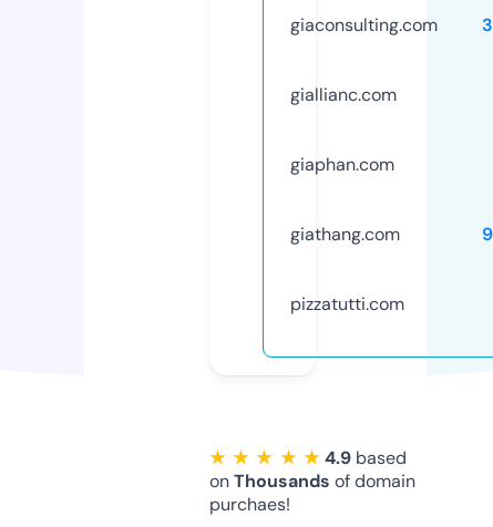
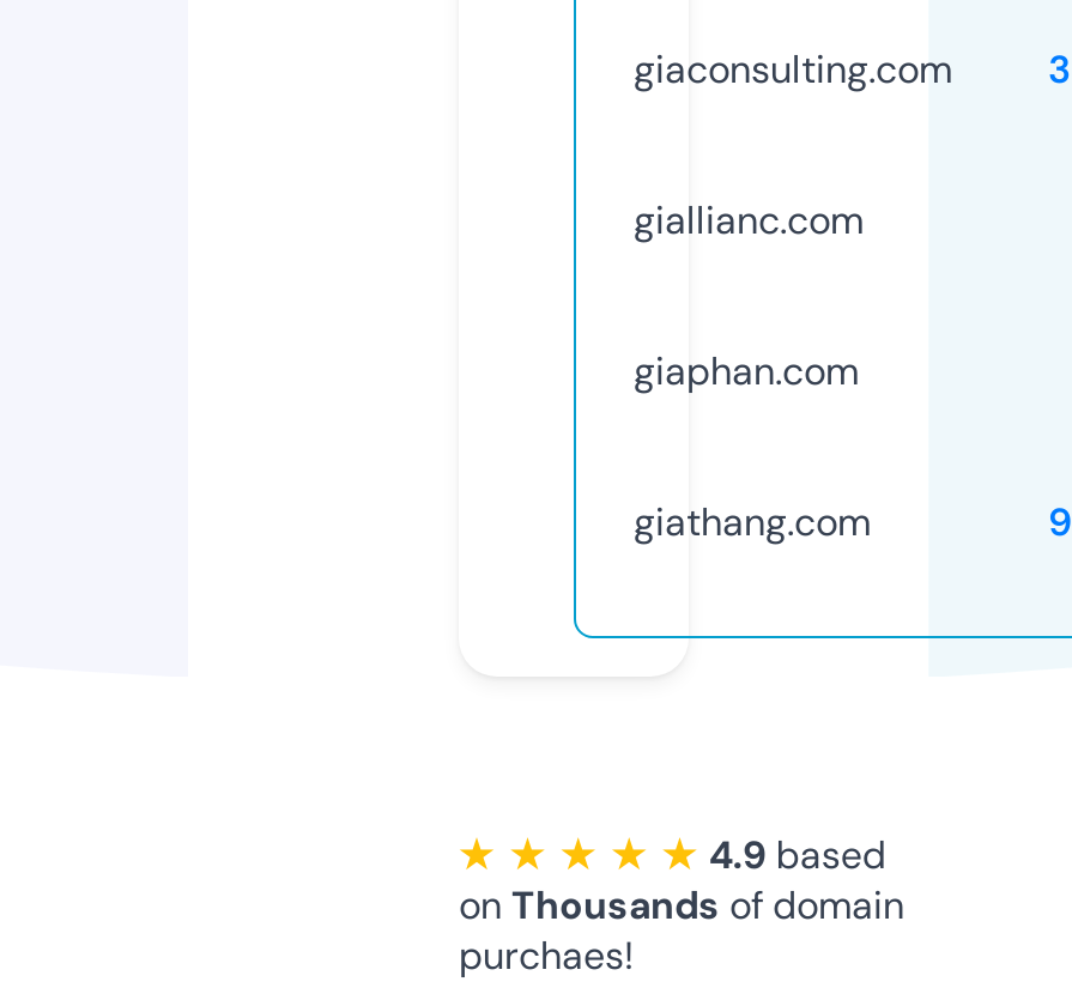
[290,292,404,315] pizzatutti.com -> none

